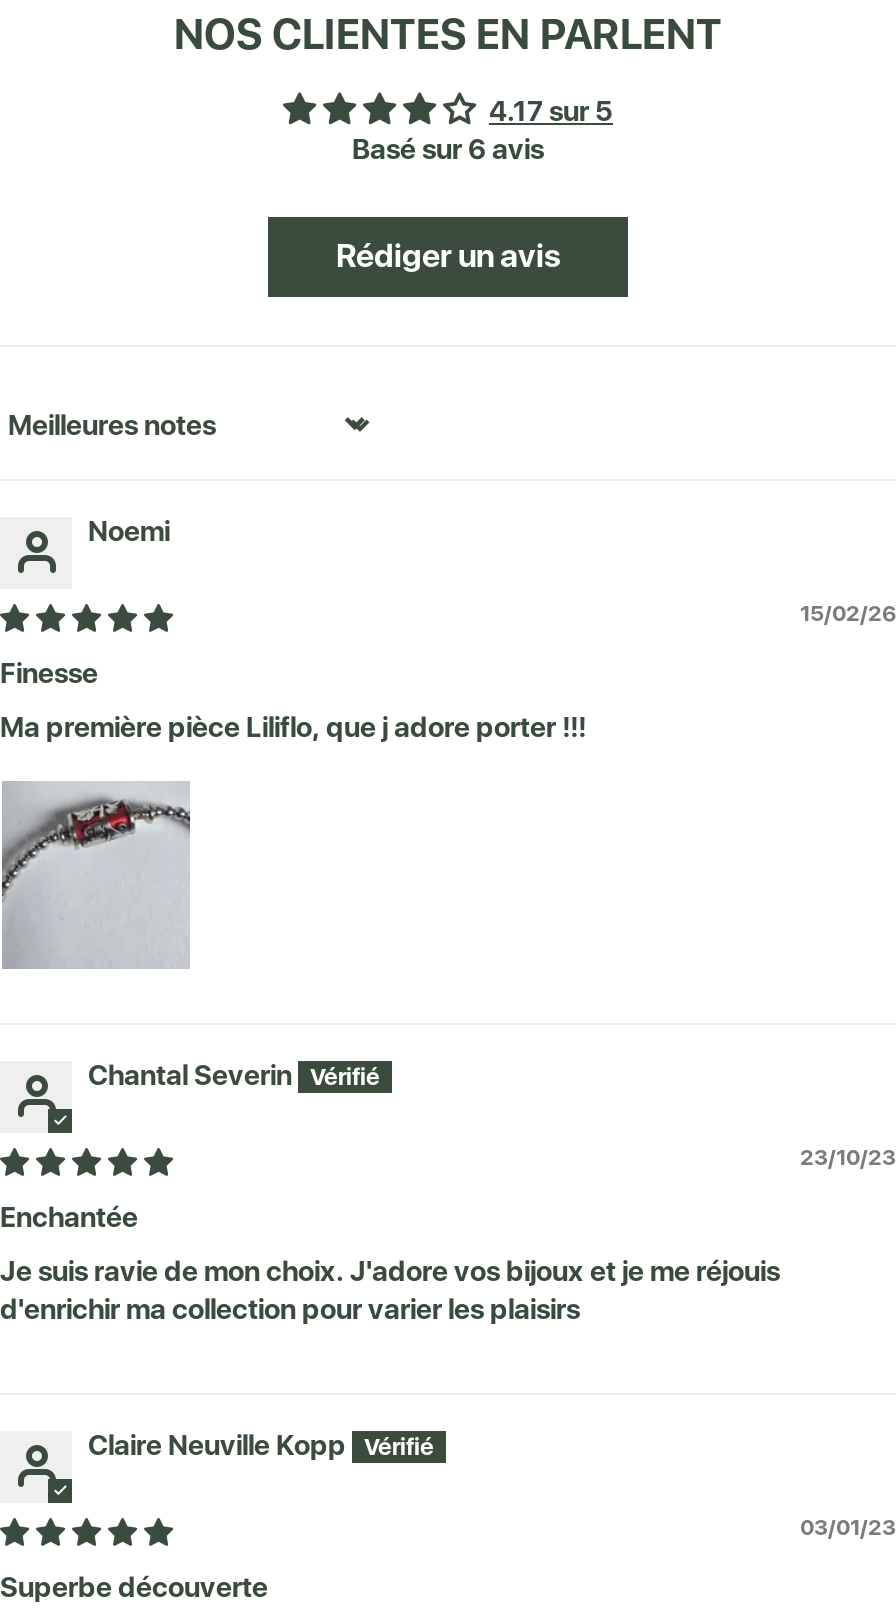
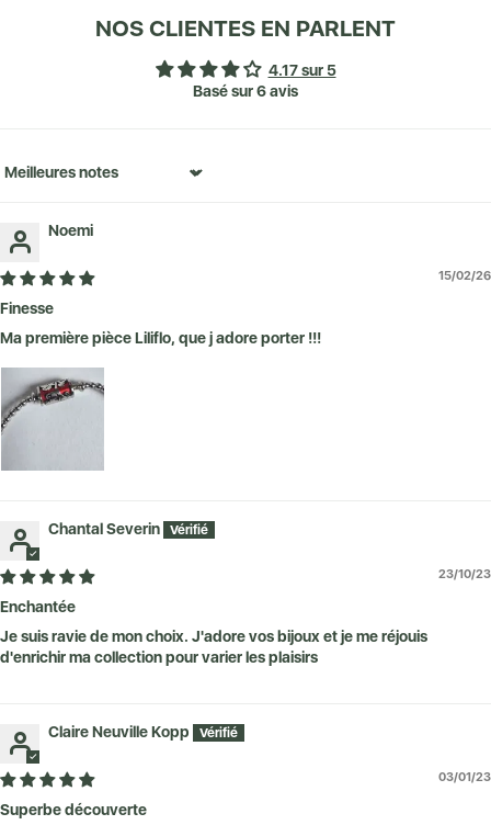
[336,236,560,274] Rédiger un avis -> none

